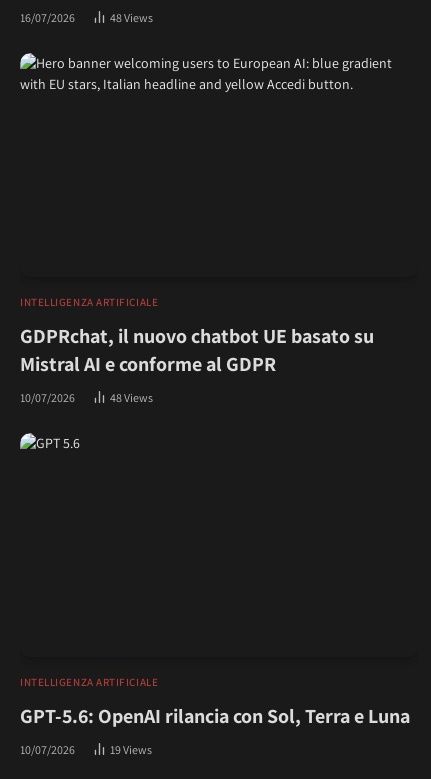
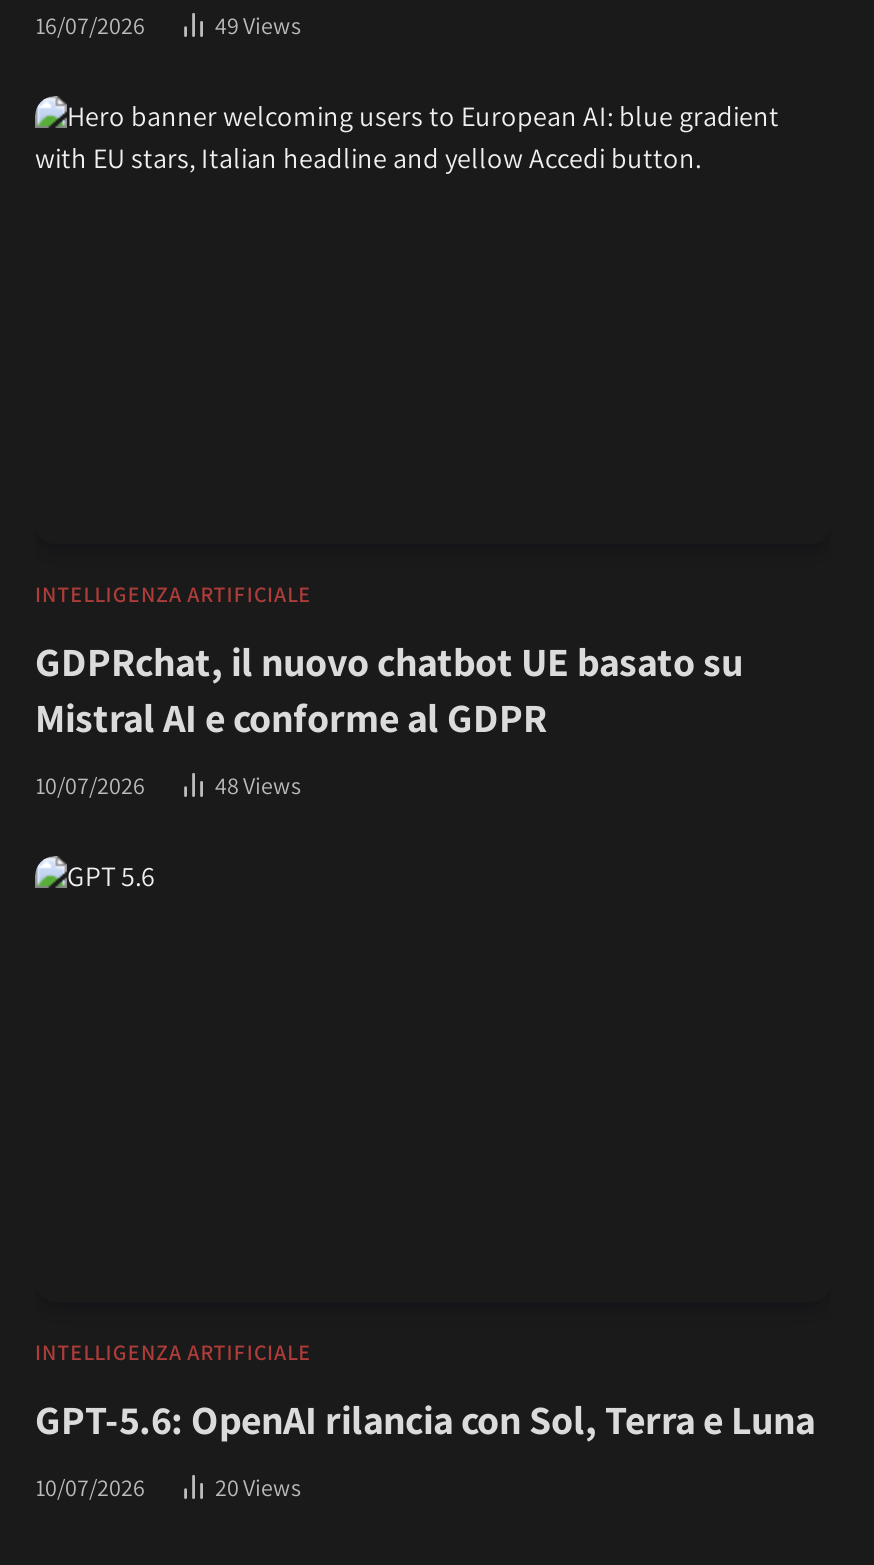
[110,10,153,25] 48Views -> [215,9,301,39] 49Views
[110,742,152,757] 19Views -> [215,1473,301,1503] 20Views

